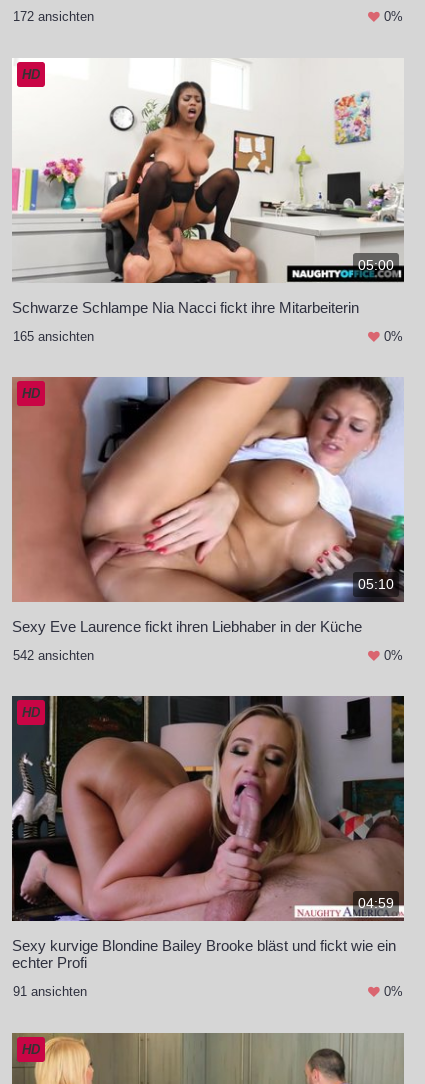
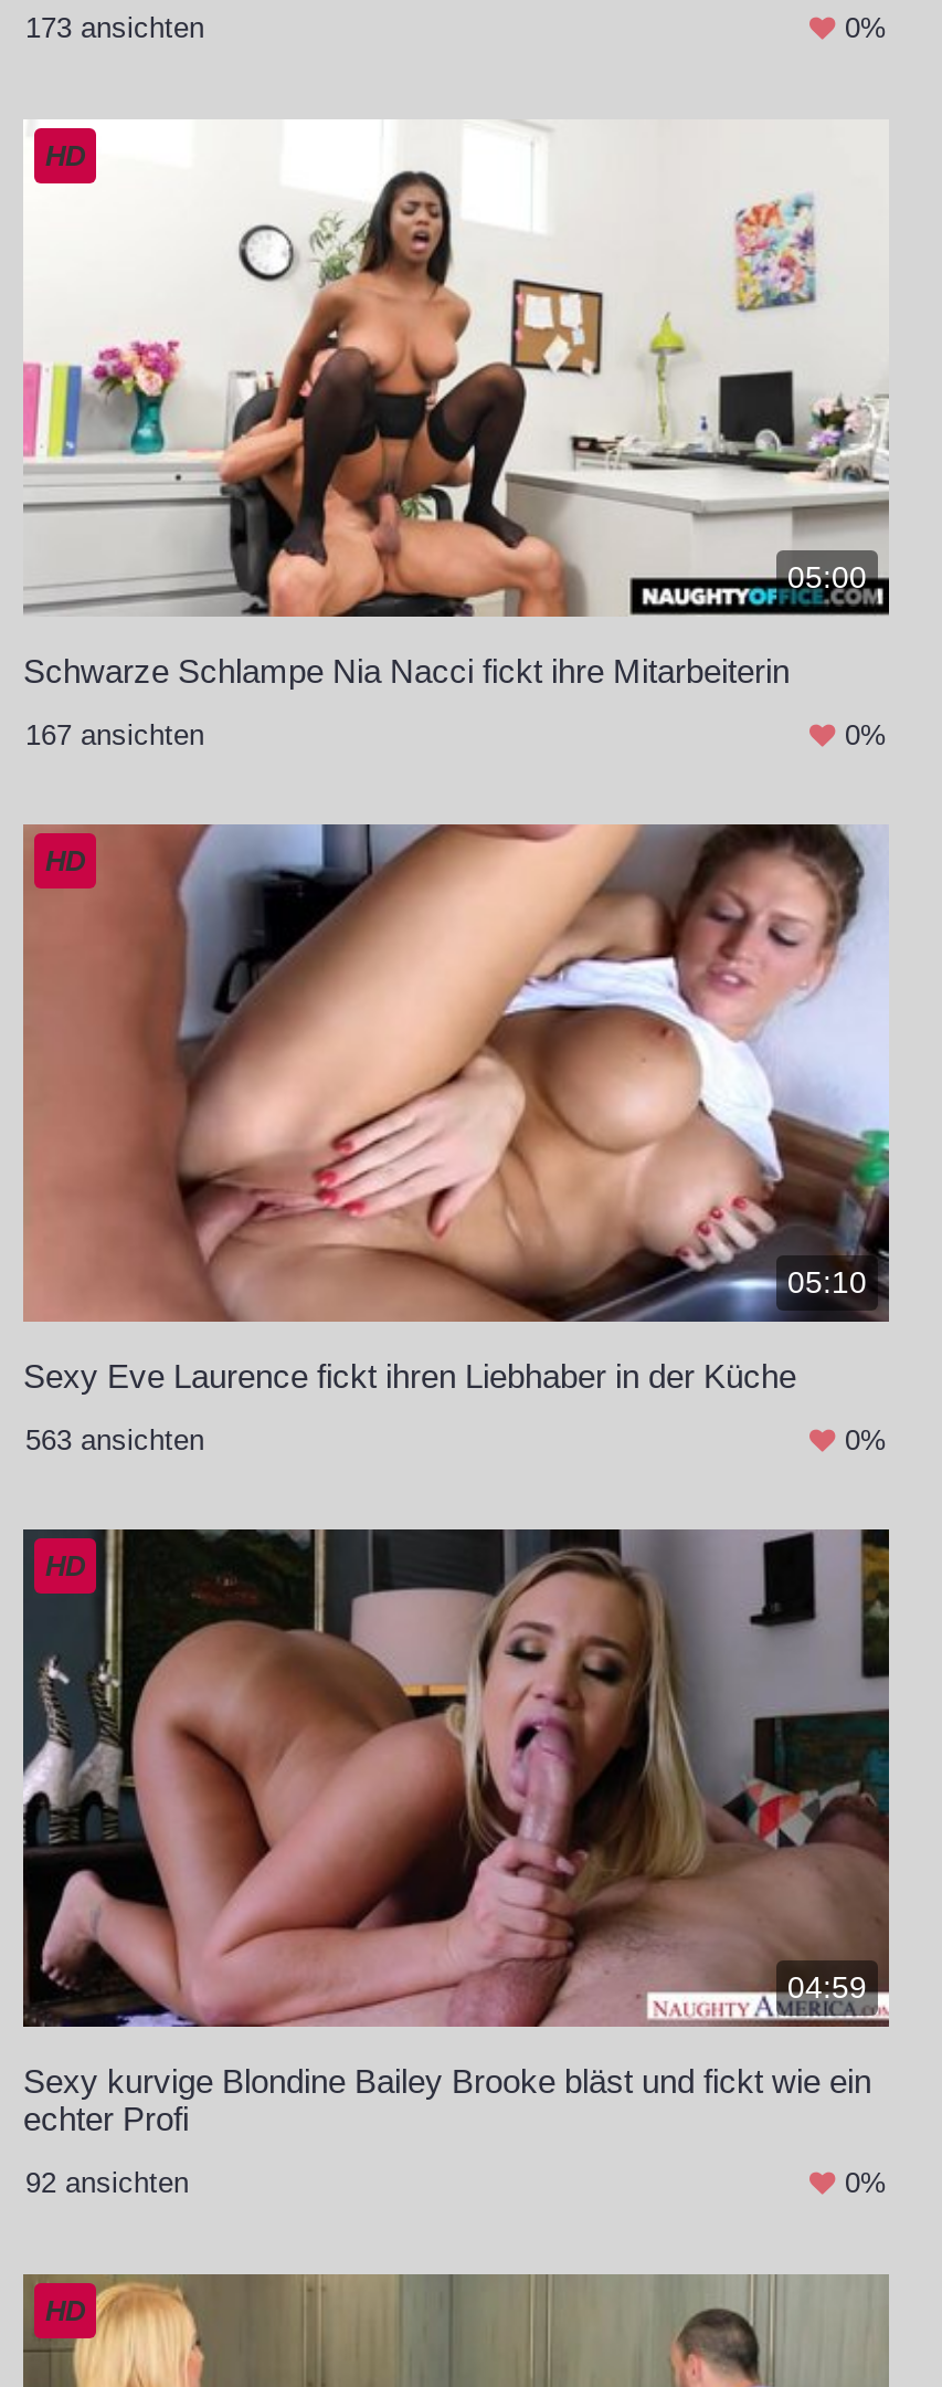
[13,9,94,24] 172 ansichten -> [25,11,204,45] 173 ansichten
[13,329,94,344] 165 ansichten -> [25,717,204,751] 167 ansichten
[13,648,94,663] 542 ansichten -> [25,1423,204,1457] 563 ansichten
[13,984,87,999] 91 ansichten -> [25,2167,189,2200] 92 ansichten

